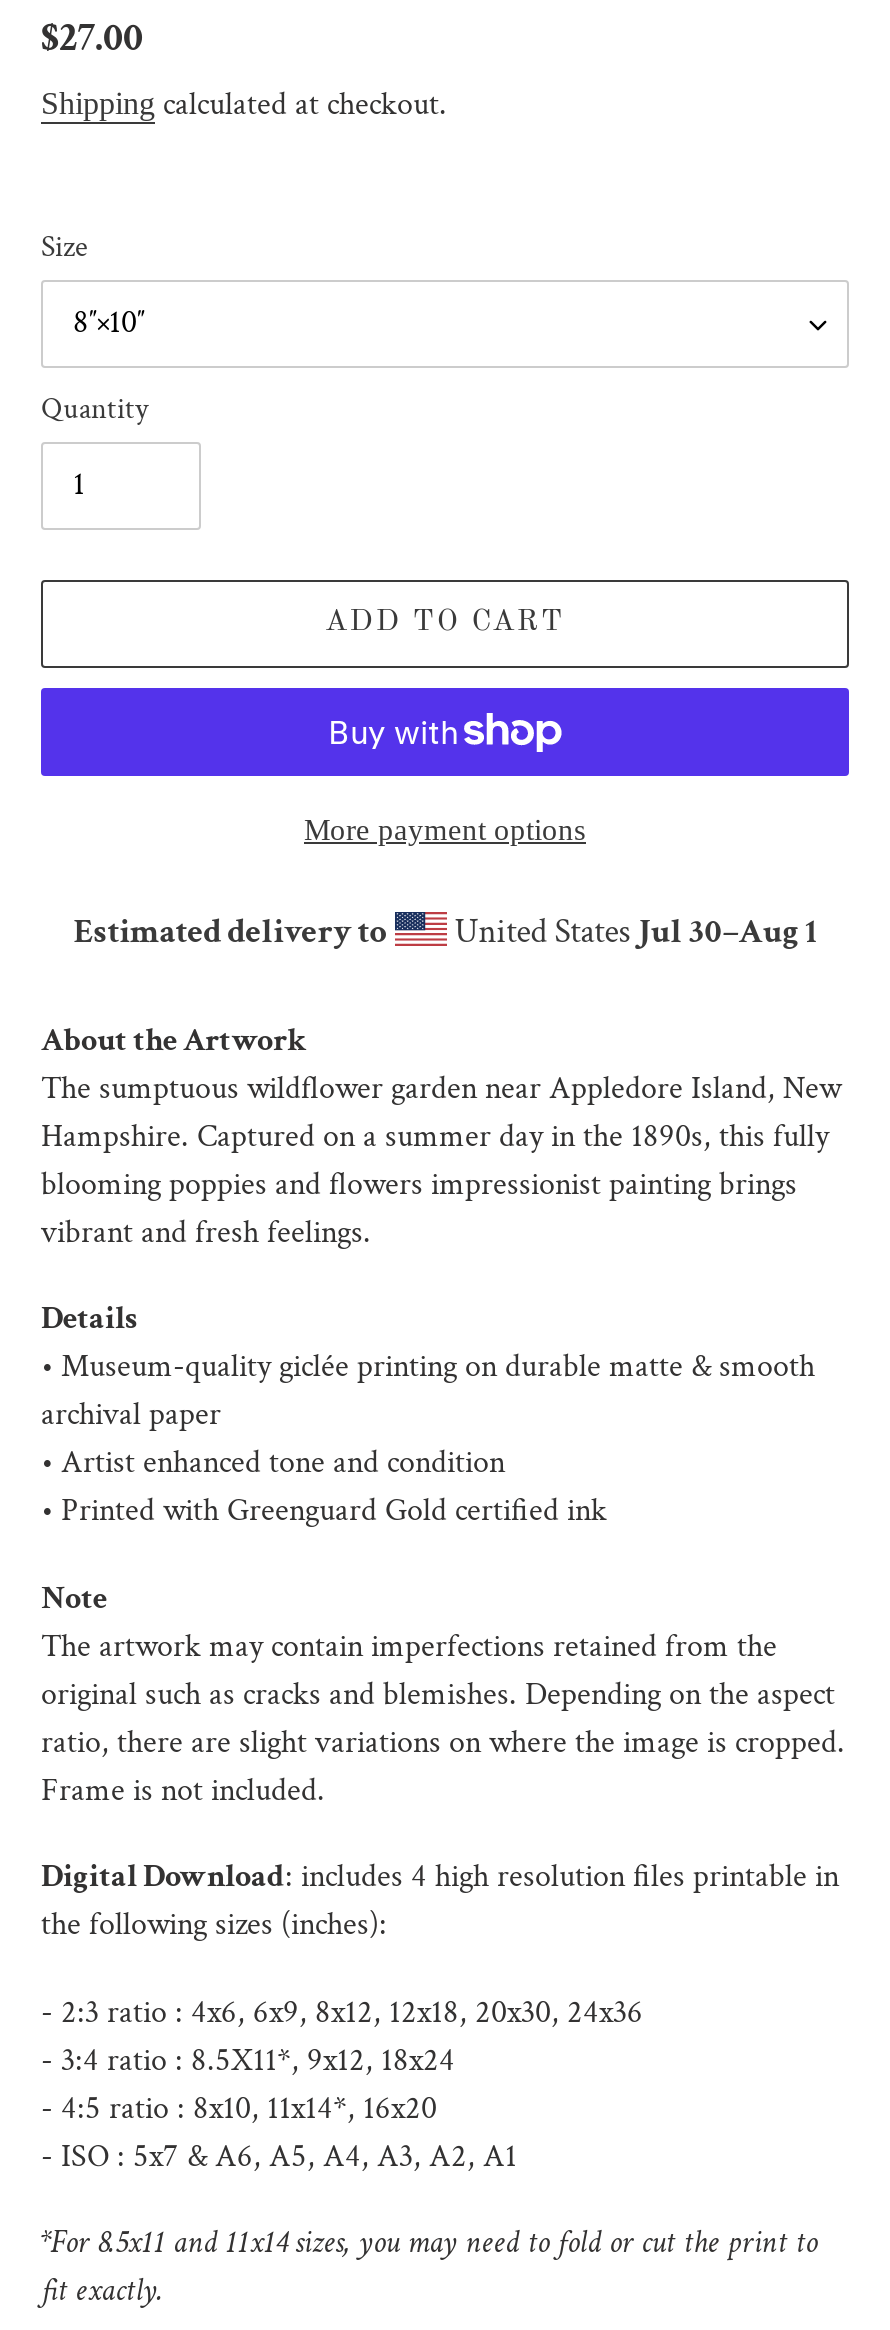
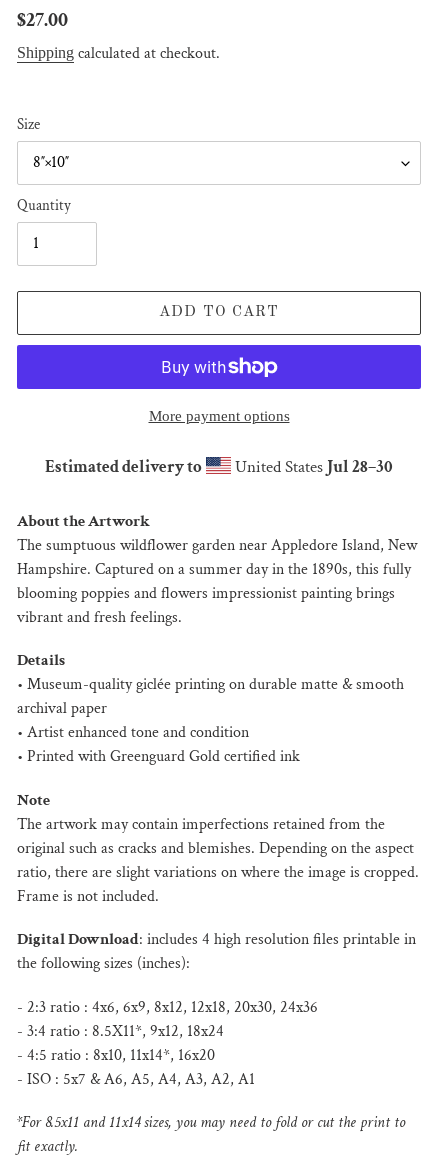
[447,910,817,954] United States Jul 30–Aug 1 -> [231,456,393,478] United States Jul 28–30

